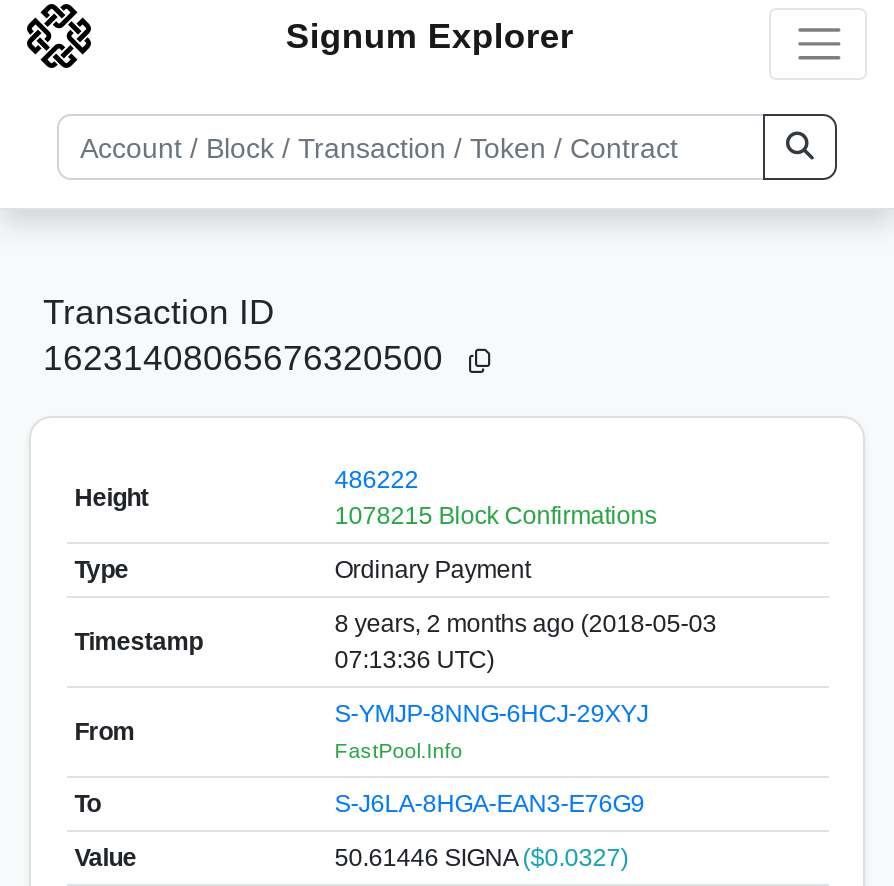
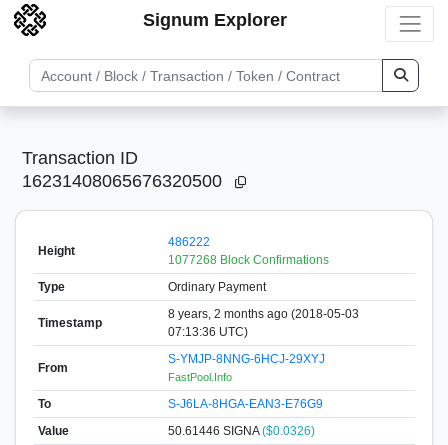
[334,501,656,529] 1078215 Block Confirmations -> [168,252,329,266] 1077268 Block Confirmations
[334,843,628,871] 50.61446 SIGNA ($0.0327) -> [168,423,315,437] 50.61446 SIGNA ($0.0326)

